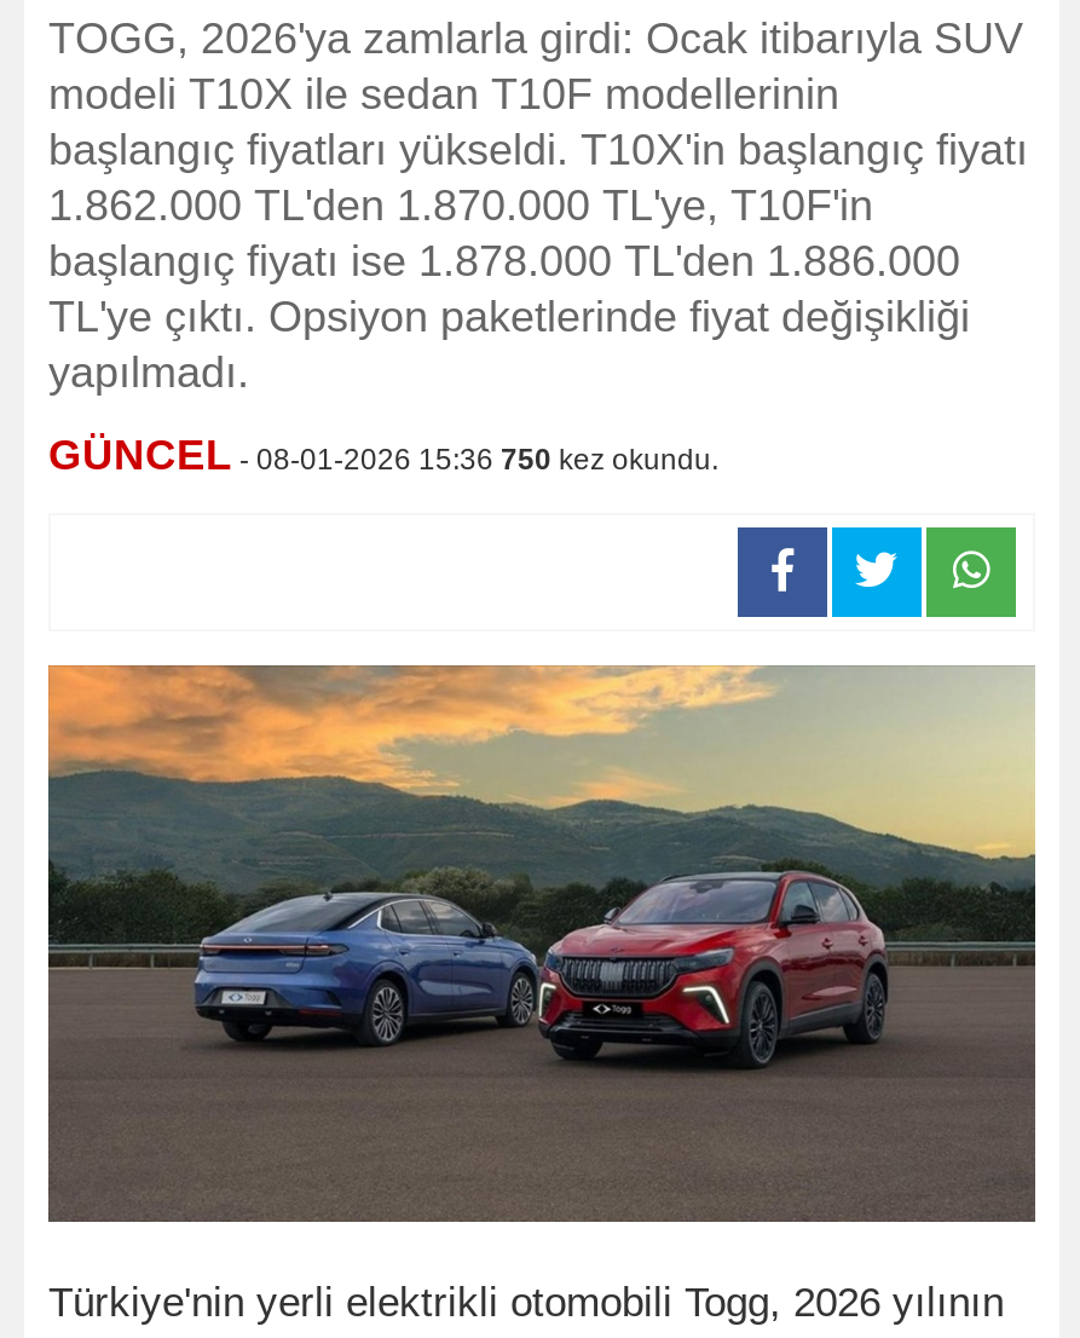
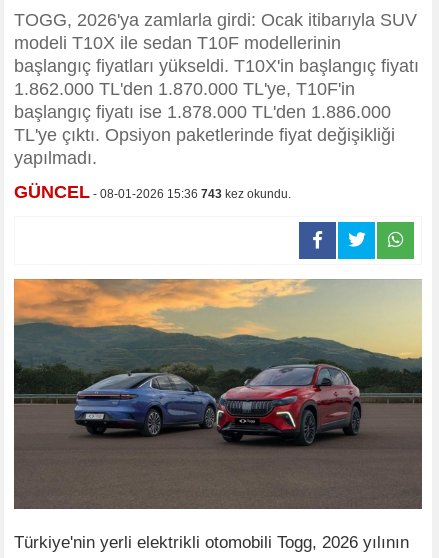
[48,431,718,479] GÜNCEL - 08-01-2026 15:36 750 kez okundu. -> [14,182,291,202] GÜNCEL - 08-01-2026 15:36 743 kez okundu.

